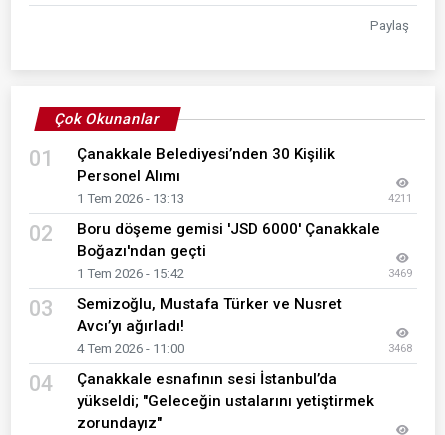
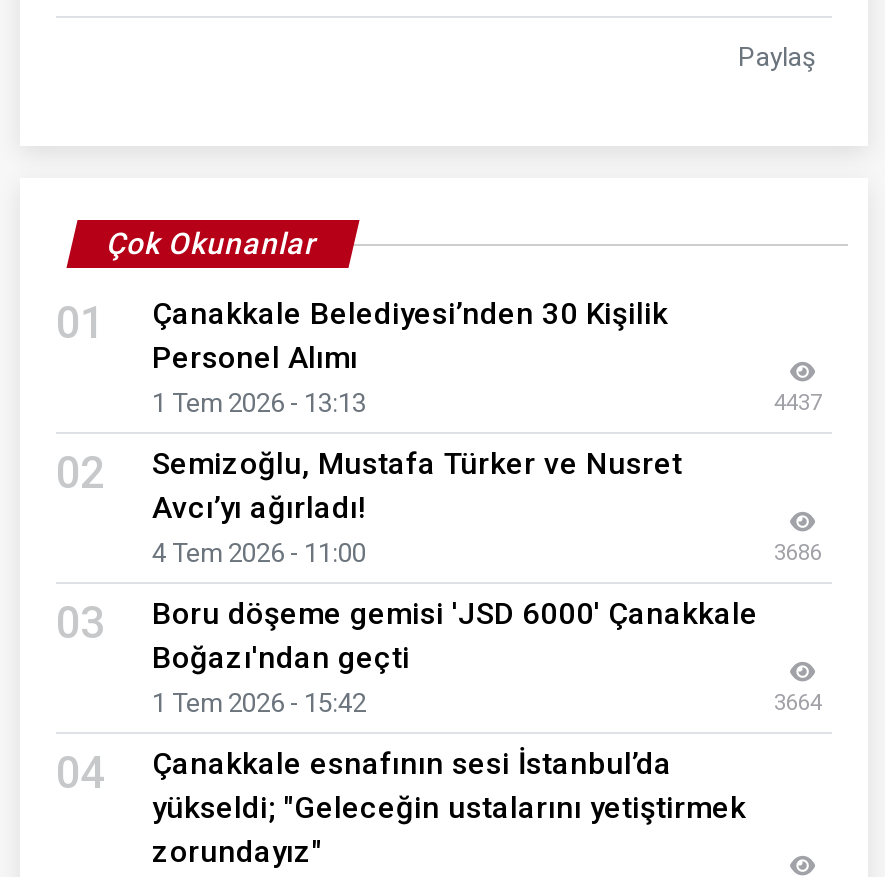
[388,192,412,205] 4211 -> [774,390,822,416] 4437
moved [77,220,380,281] -> [152,596,758,718]: Boru döşeme gemisi 'JSD 6000' Çanakkale | Boğazı'ndan geçti | 1 Tem 2026 - 15:42
none -> [774,540,822,566] 3686
[388,267,412,355] 3469 | 3468 -> [774,690,822,716] 3664
moved [29,295,342,356] -> [56,446,682,648]: 03 | Semizoğlu, Mustafa Türker ve Nusret | Avcı’yı ağırladı! | 4 Tem 2026 - 11:00

